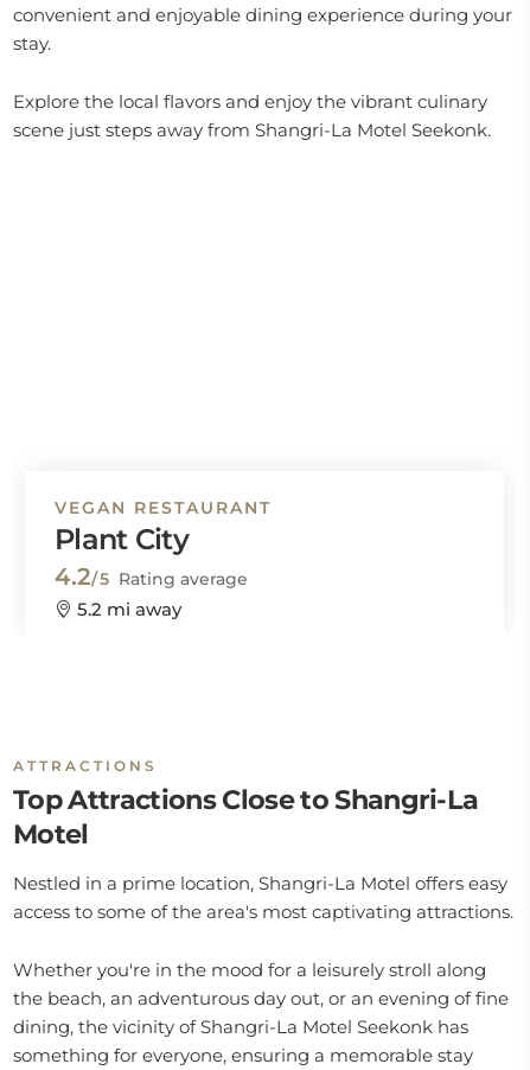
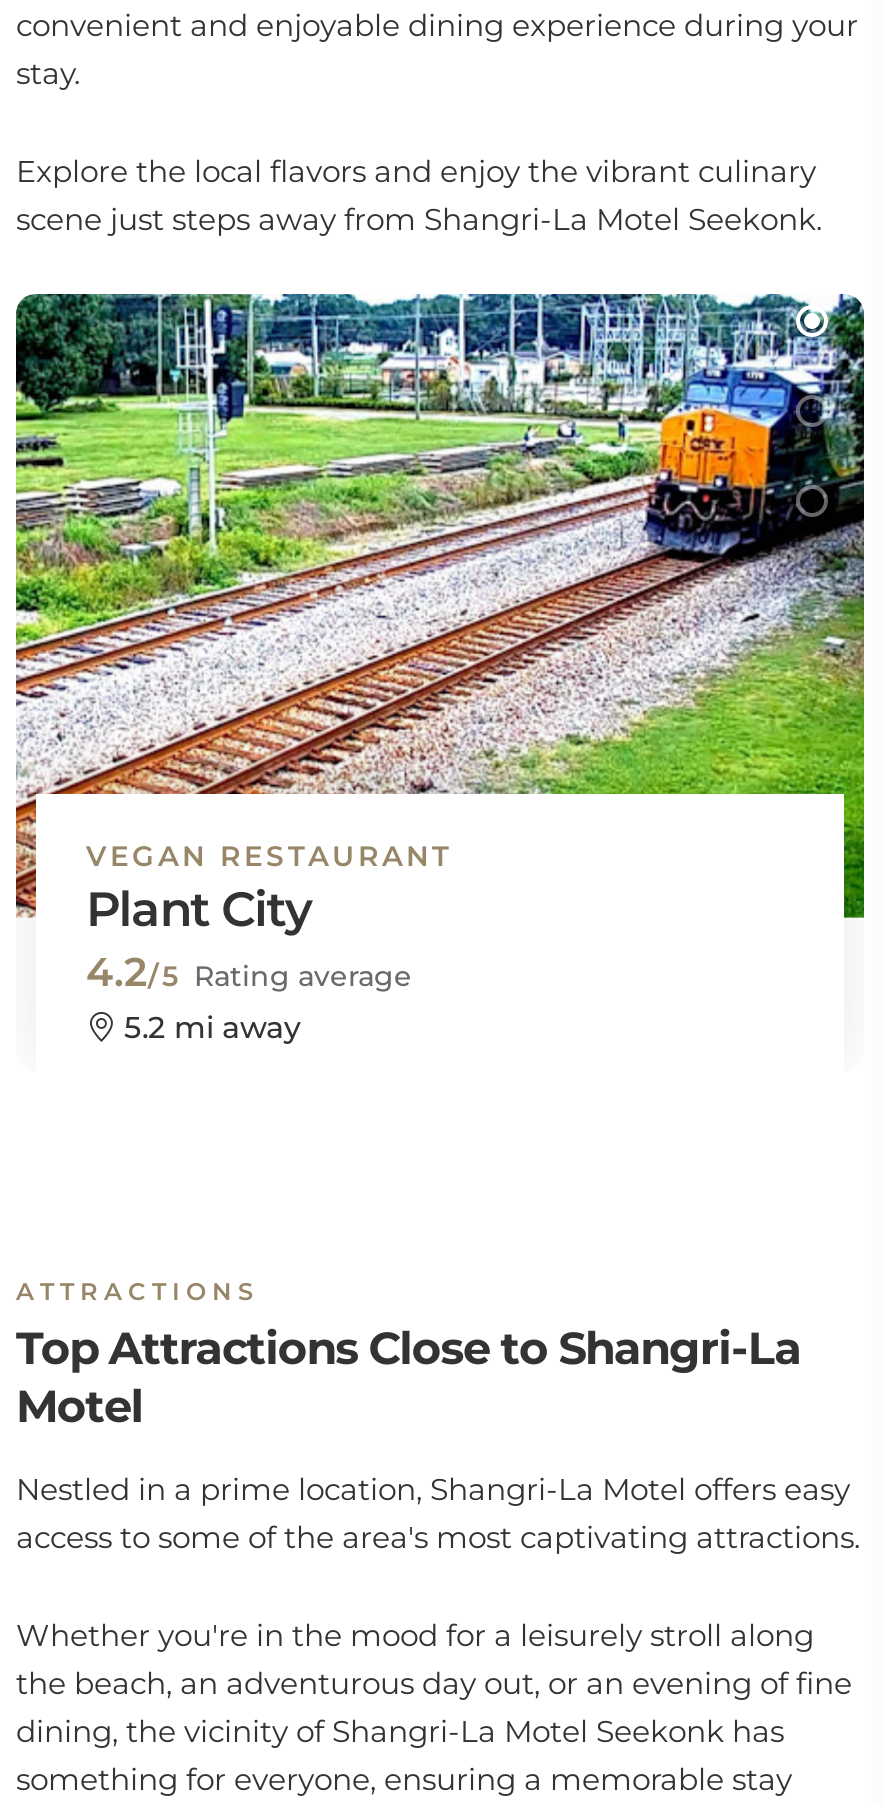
none -> [14,292,866,920] [image]

